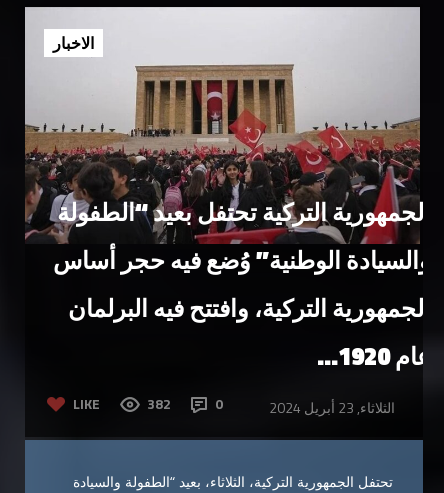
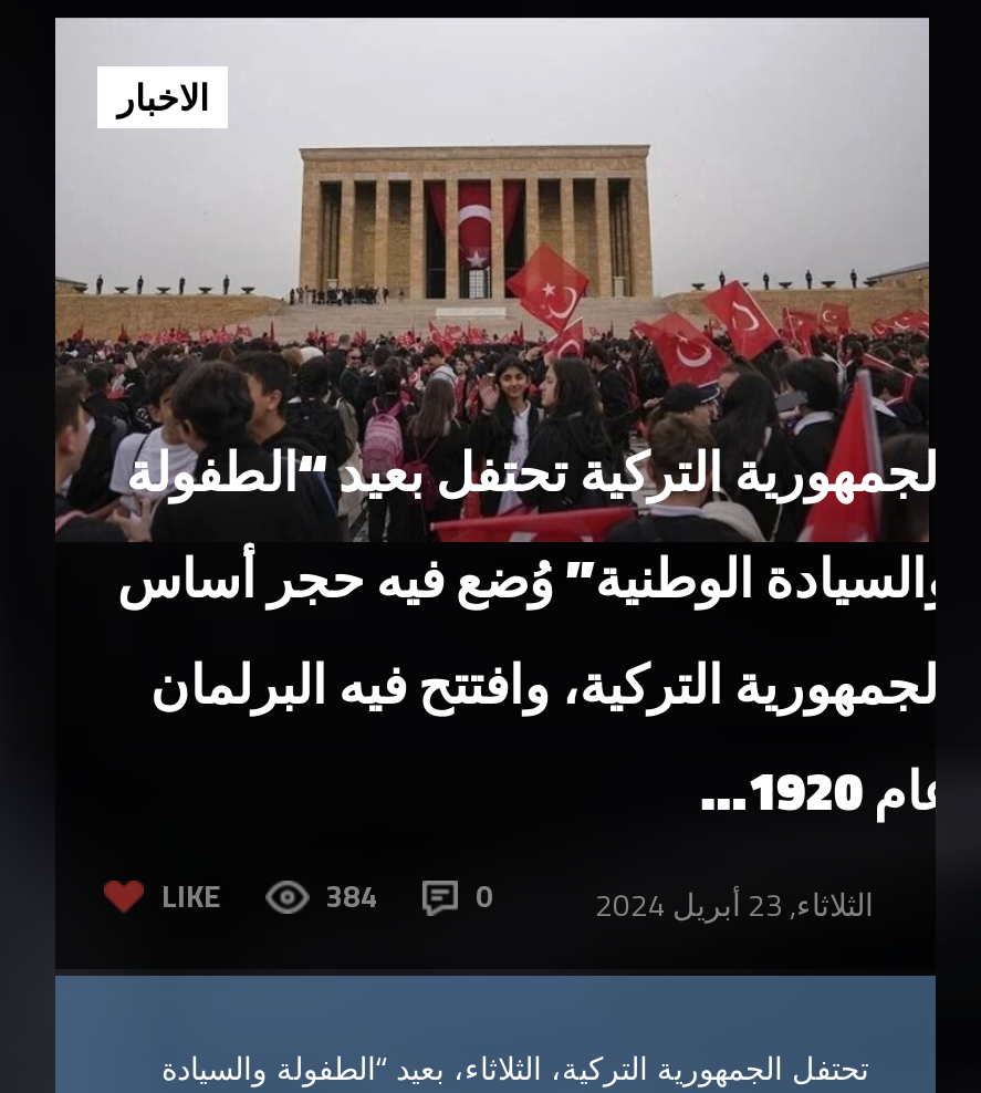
[147,393,171,414] 382 -> [325,871,378,918] 384

